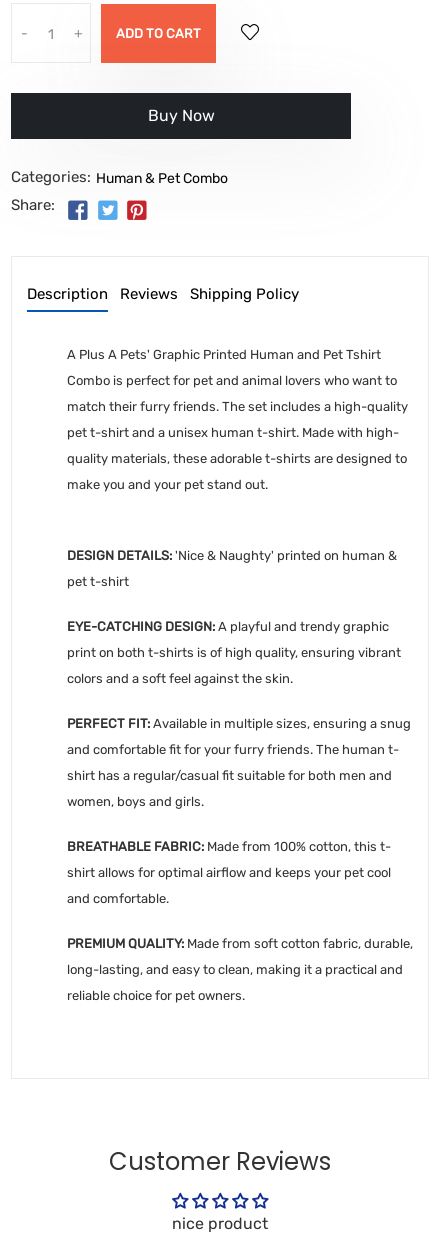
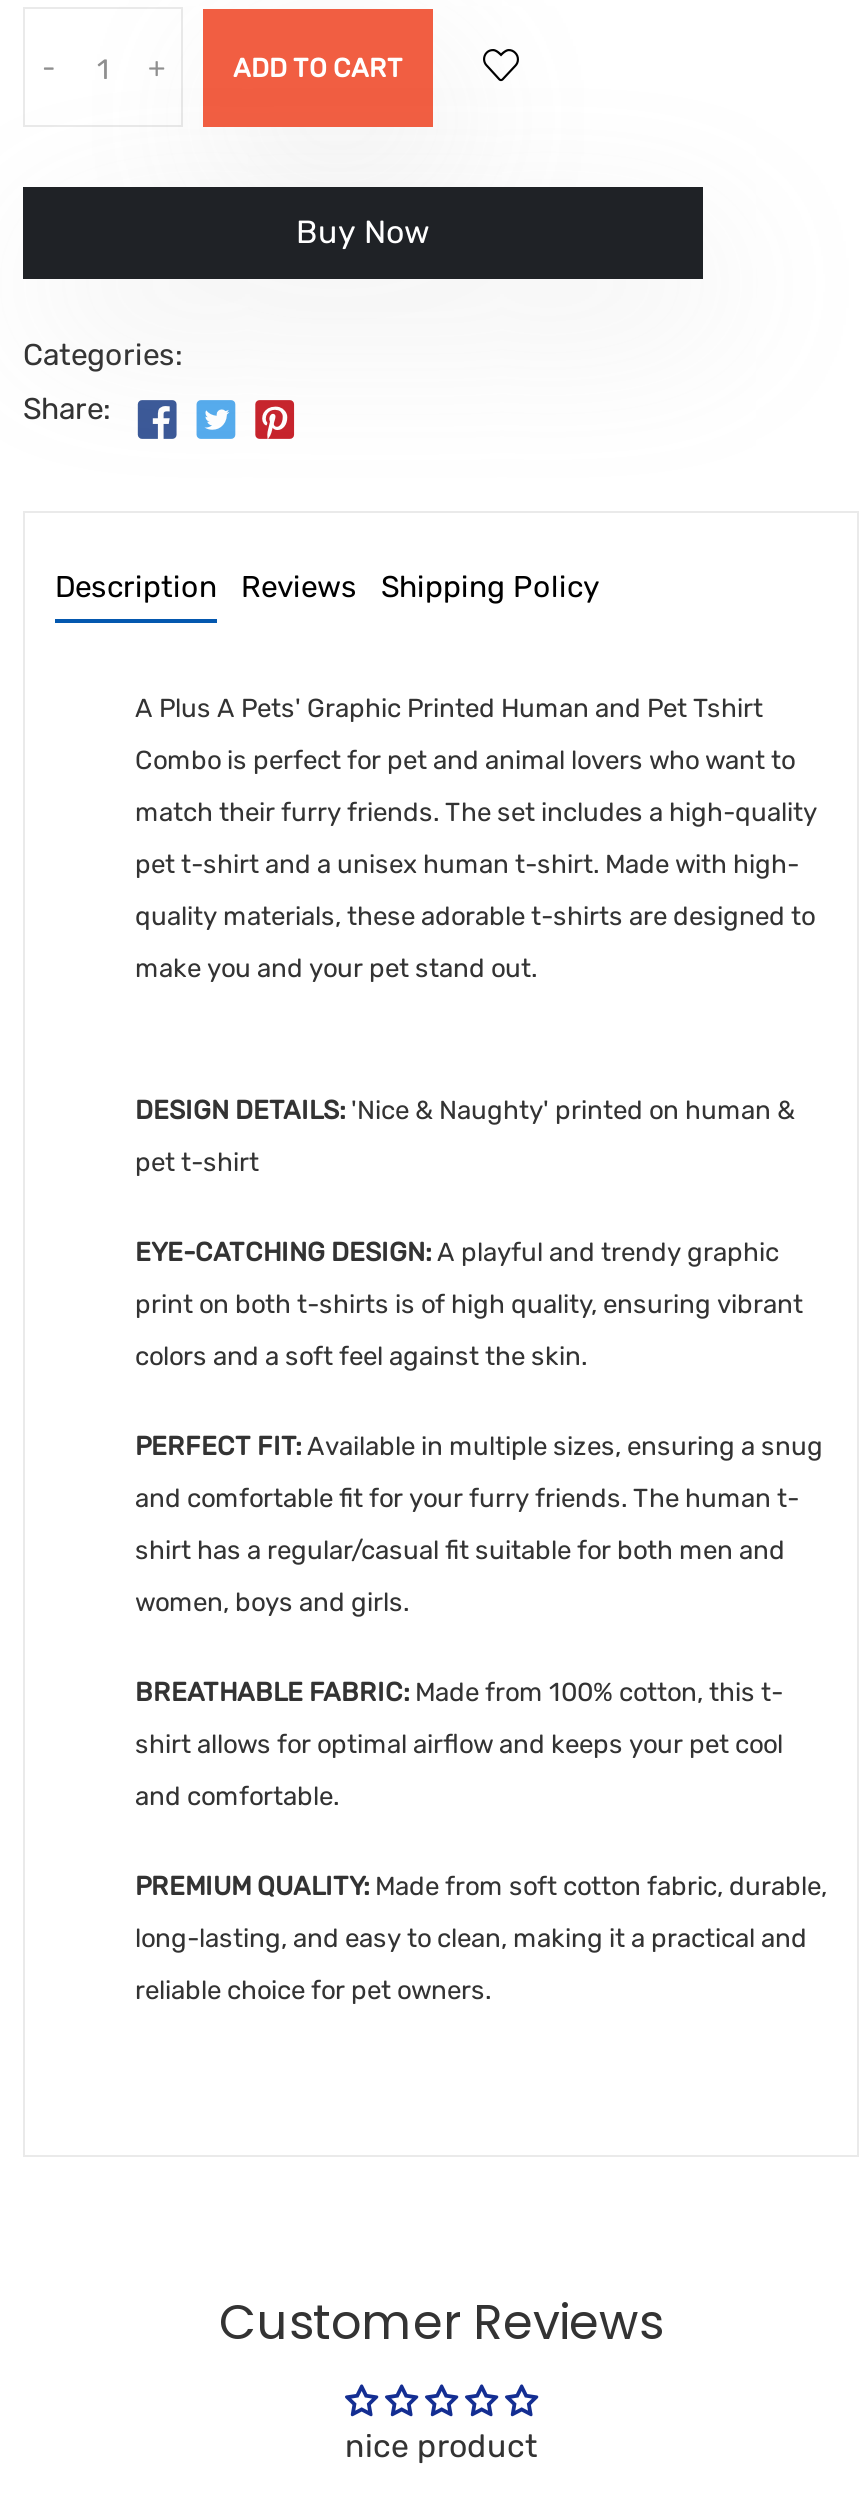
[11,168,228,187] Categories: Human & Pet Combo -> [23,337,183,373] Categories:

